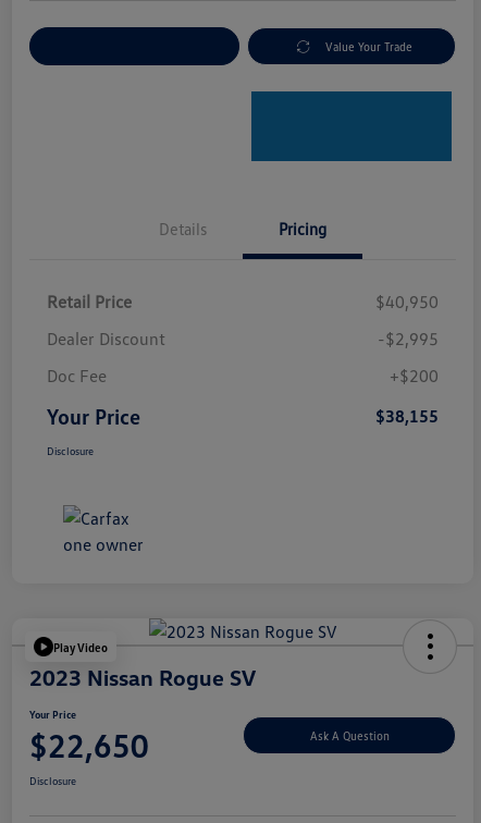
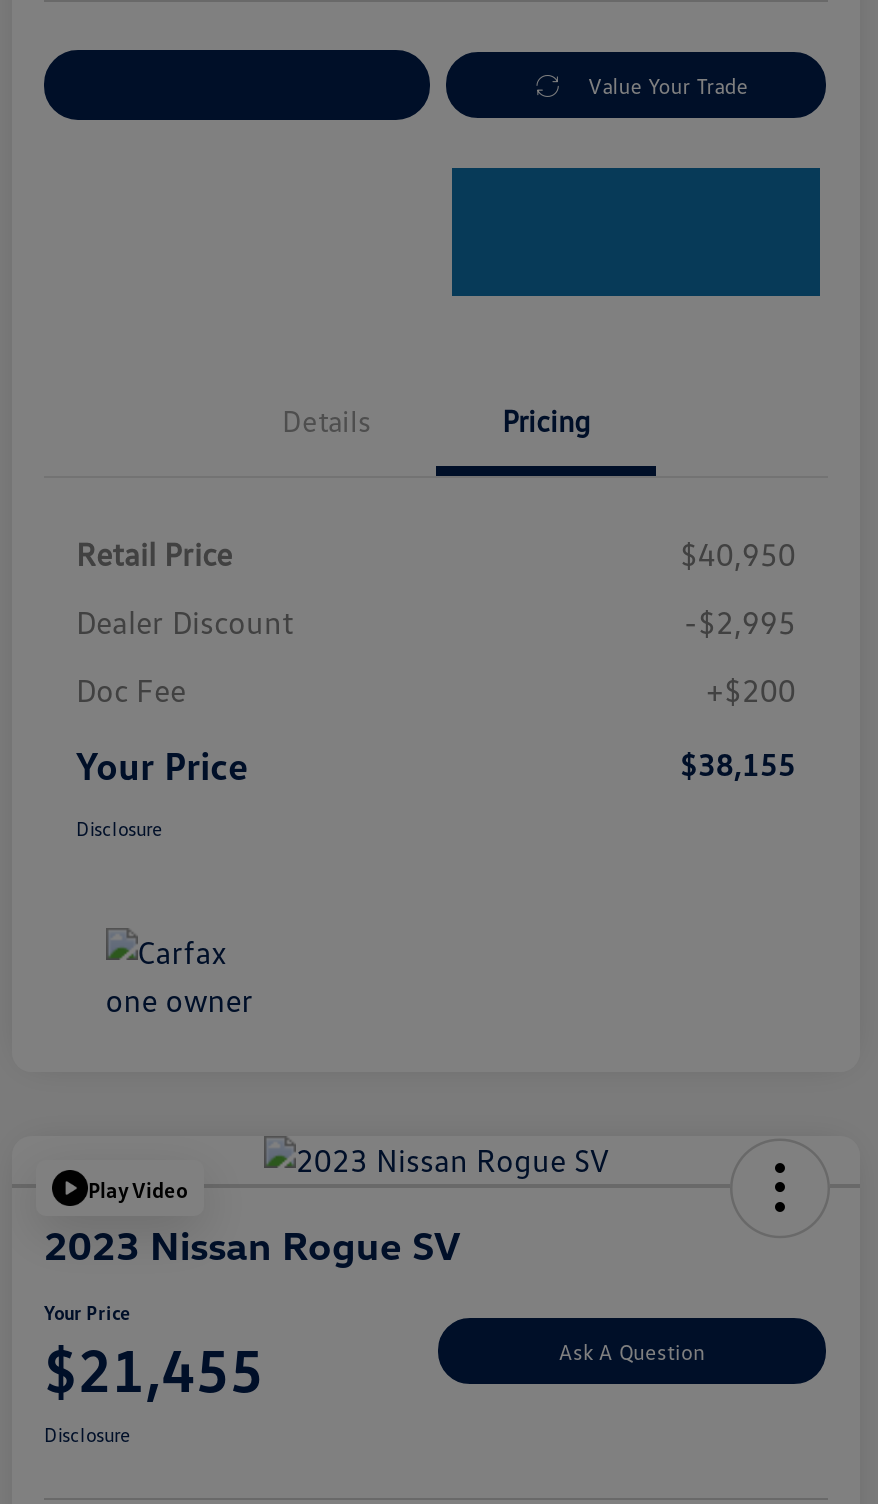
[29,725,149,766] $22,650 -> [44,1332,264,1406] $21,455

